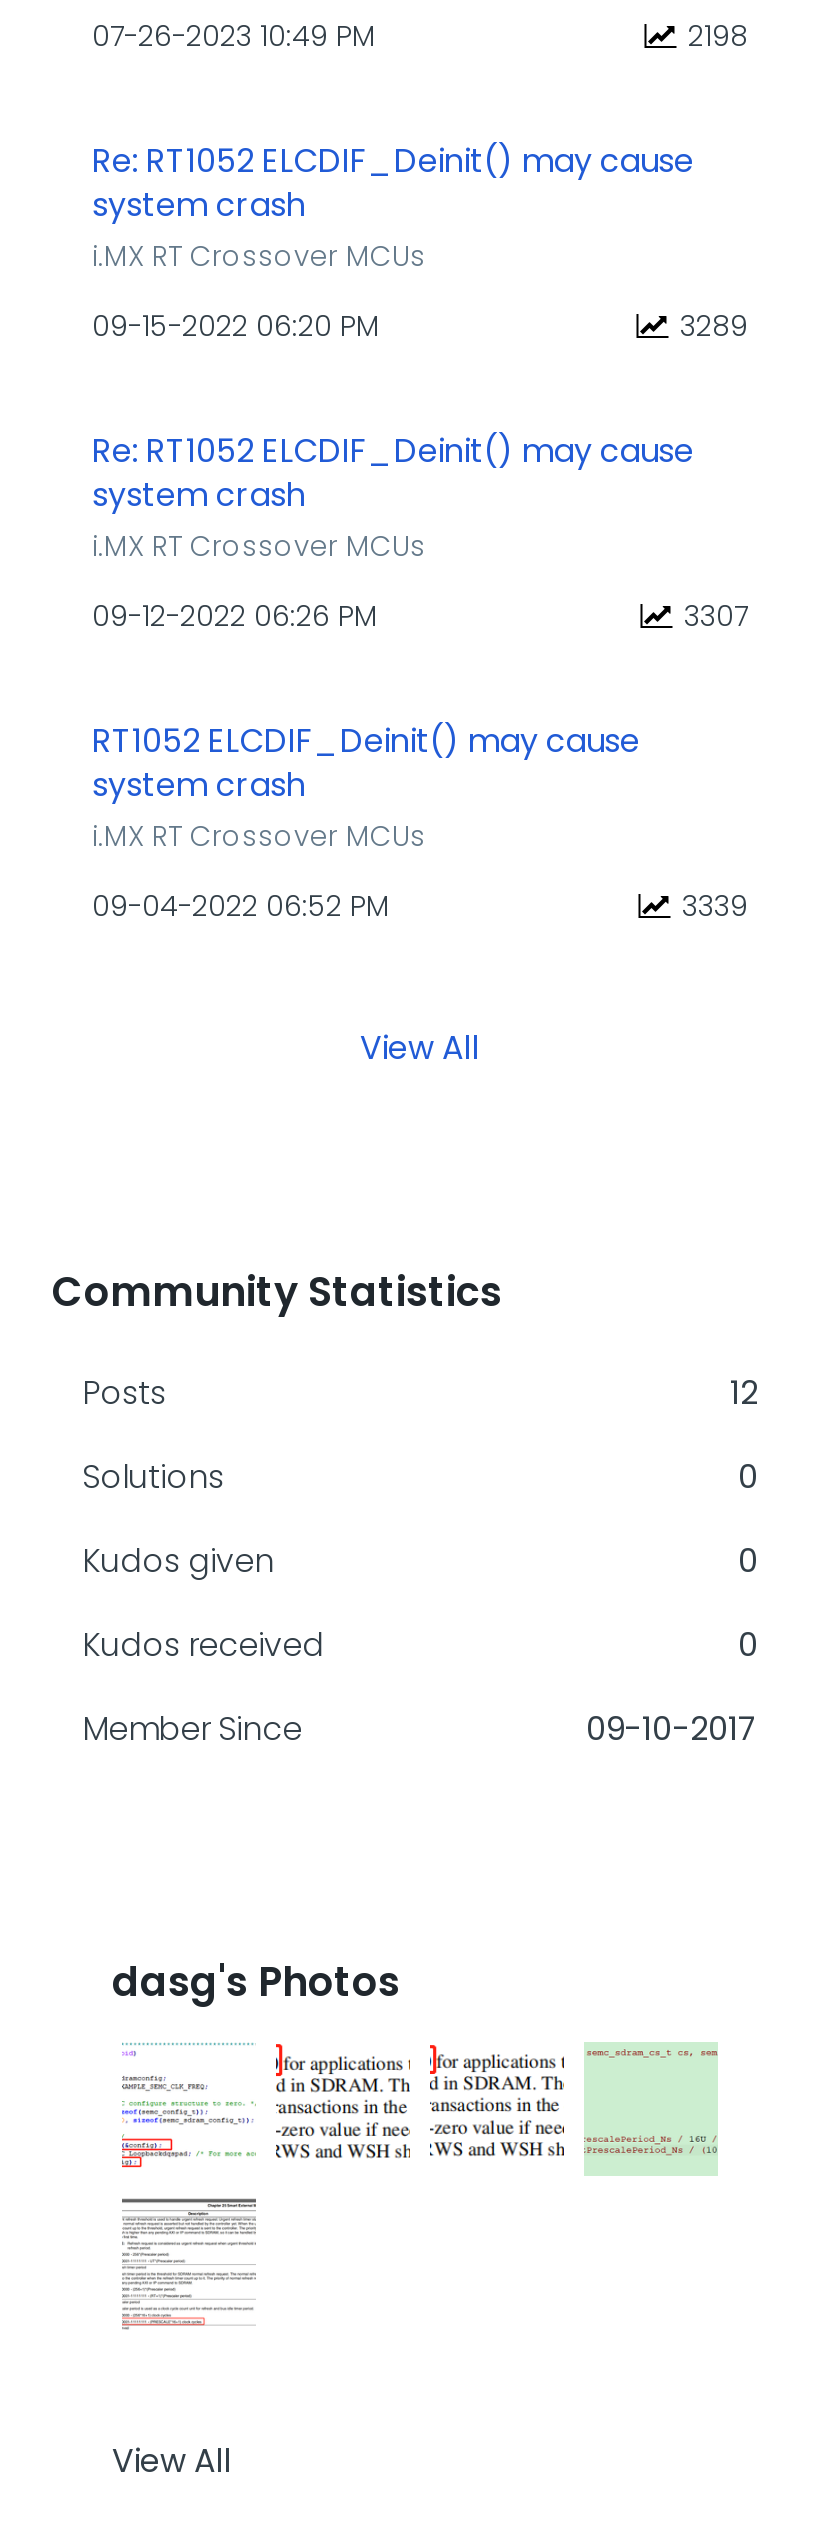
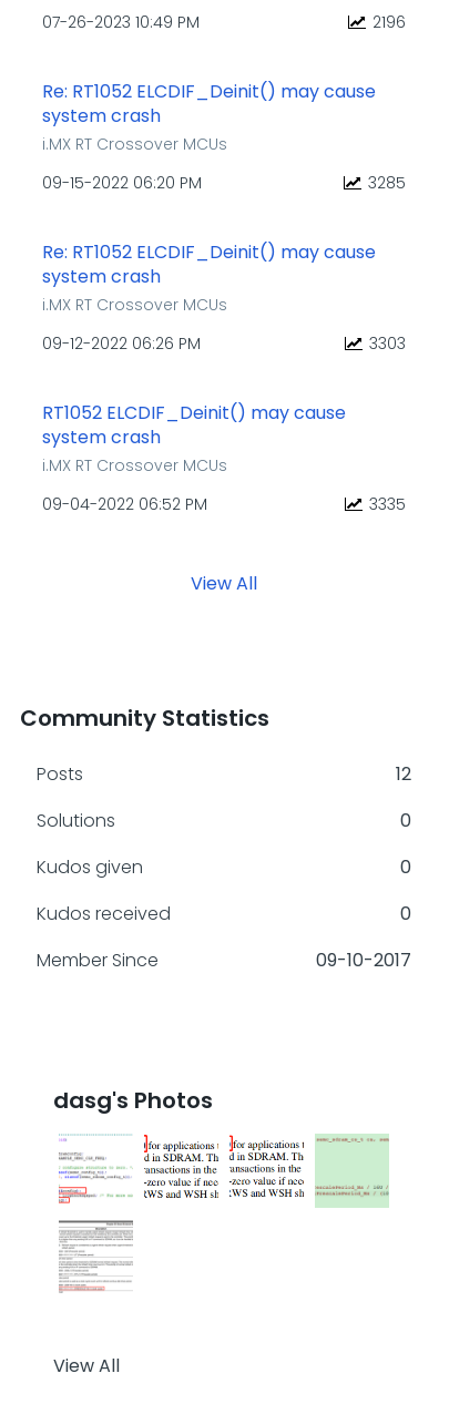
[680,17,748,57] 2198 -> [368,12,406,34] 2196
[672,307,748,347] 3289 -> [364,172,406,194] 3285
[676,597,748,637] 3307 -> [365,333,406,355] 3303
[674,887,748,927] 3339 -> [365,494,406,516] 3335

